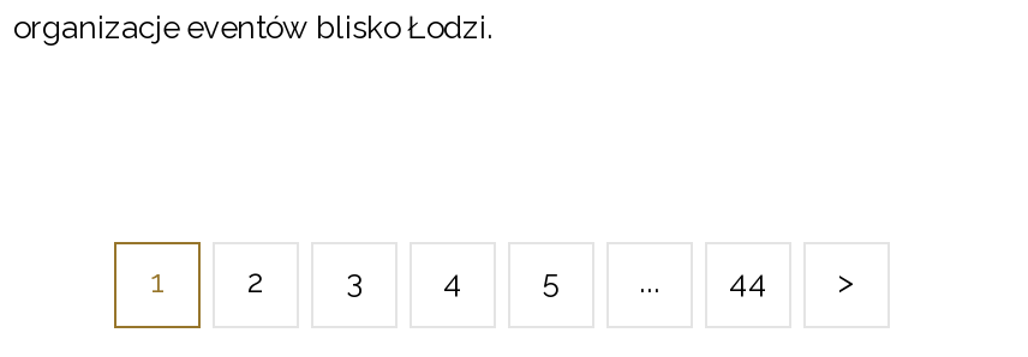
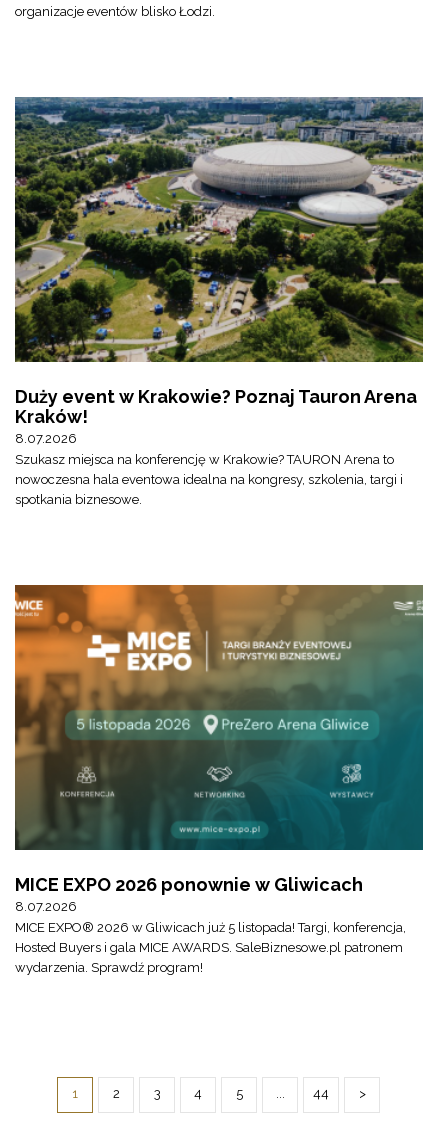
none -> [14,96,424,507] [image] | Duży event w Krakowie? Poznaj Tauron Arena | Kraków! | 8.07.2026 | Szukasz miejsca na konferencję w Krakowie? TAURON Arena to | nowoczesna hala eventowa idealna na kongresy, szkolenia, targi i | spotkania biznesowe.
none -> [14,584,424,975] [image] | MICE EXPO 2026 ponownie w Gliwicach | 8.07.2026 | MICE EXPO® 2026 w Gliwicach już 5 listopada! Targi, konferencja, | Hosted Buyers i gala MICE AWARDS. SaleBiznesowe.pl patronem | wydarzenia. Sprawdź program!

